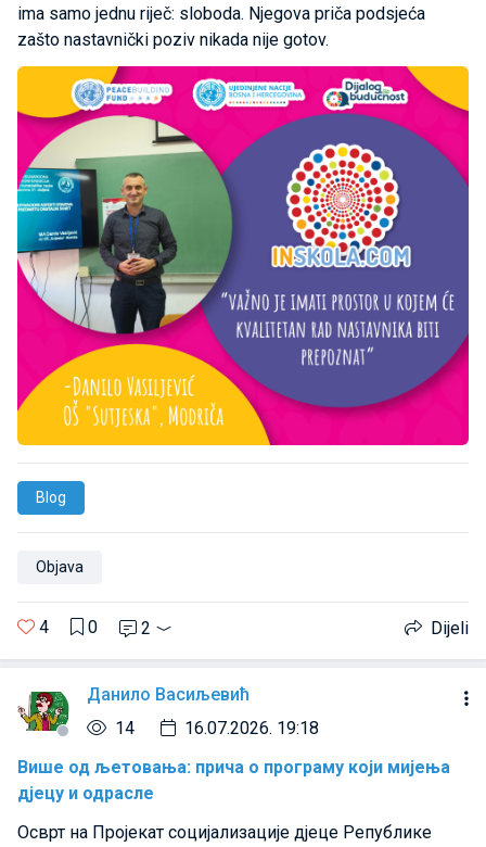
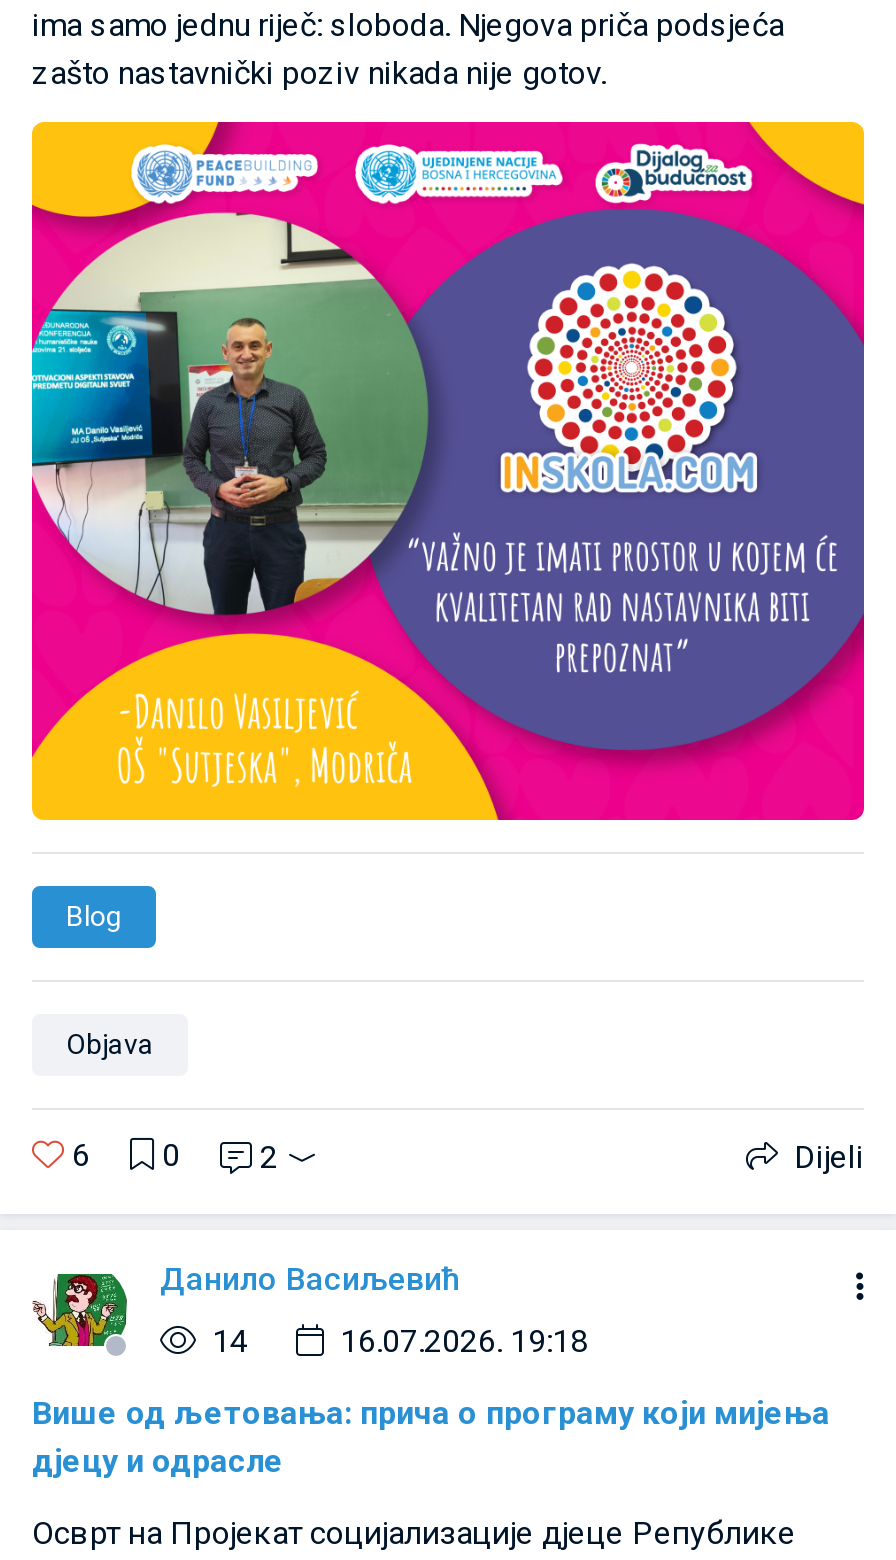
[39,617,98,638] 4 0 -> [72,1137,180,1175] 6 0

